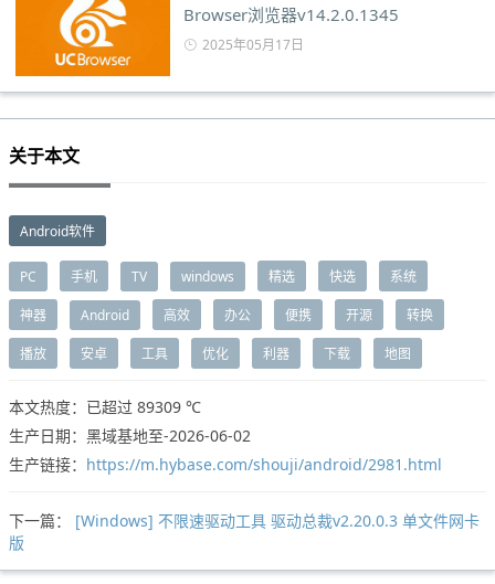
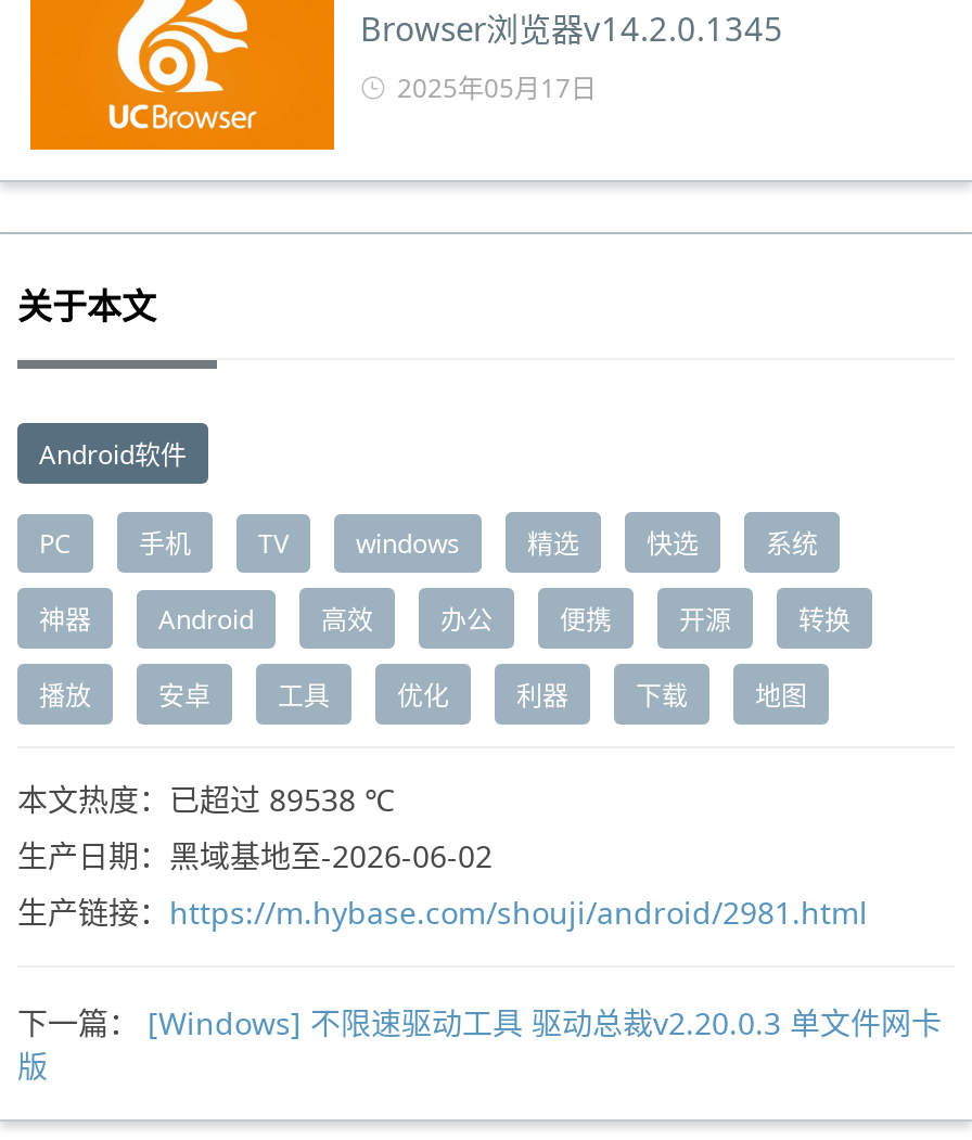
[9,396,201,417] 本文热度：已超过89309 ℃ -> [17,779,395,820] 本文热度：已超过89538 ℃

